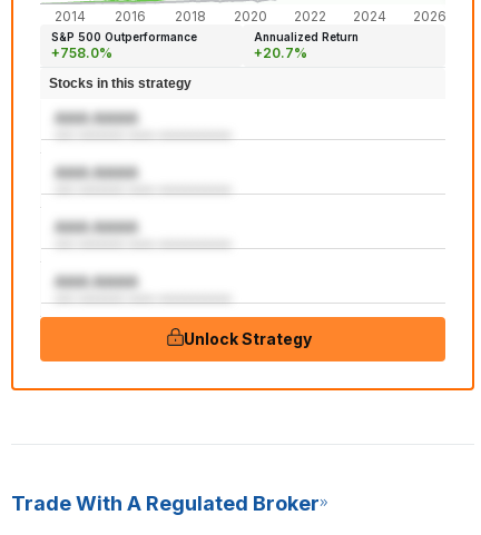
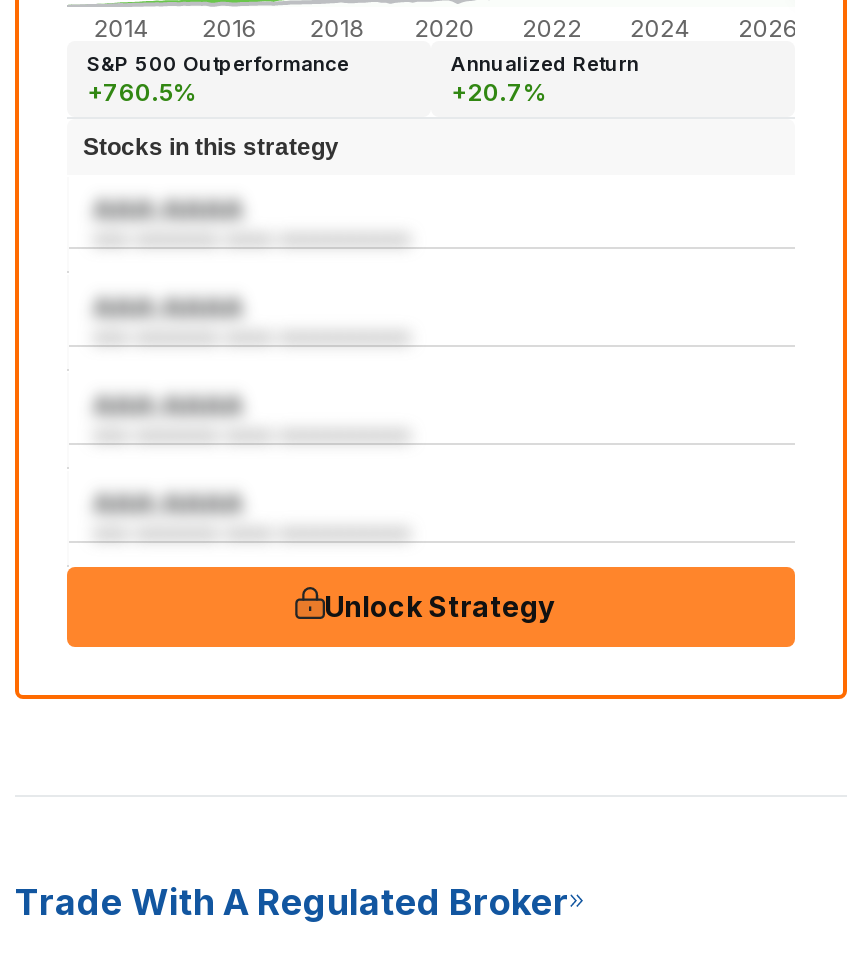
[51,44,112,61] +758.0% -> [87,77,197,107] +760.5%

